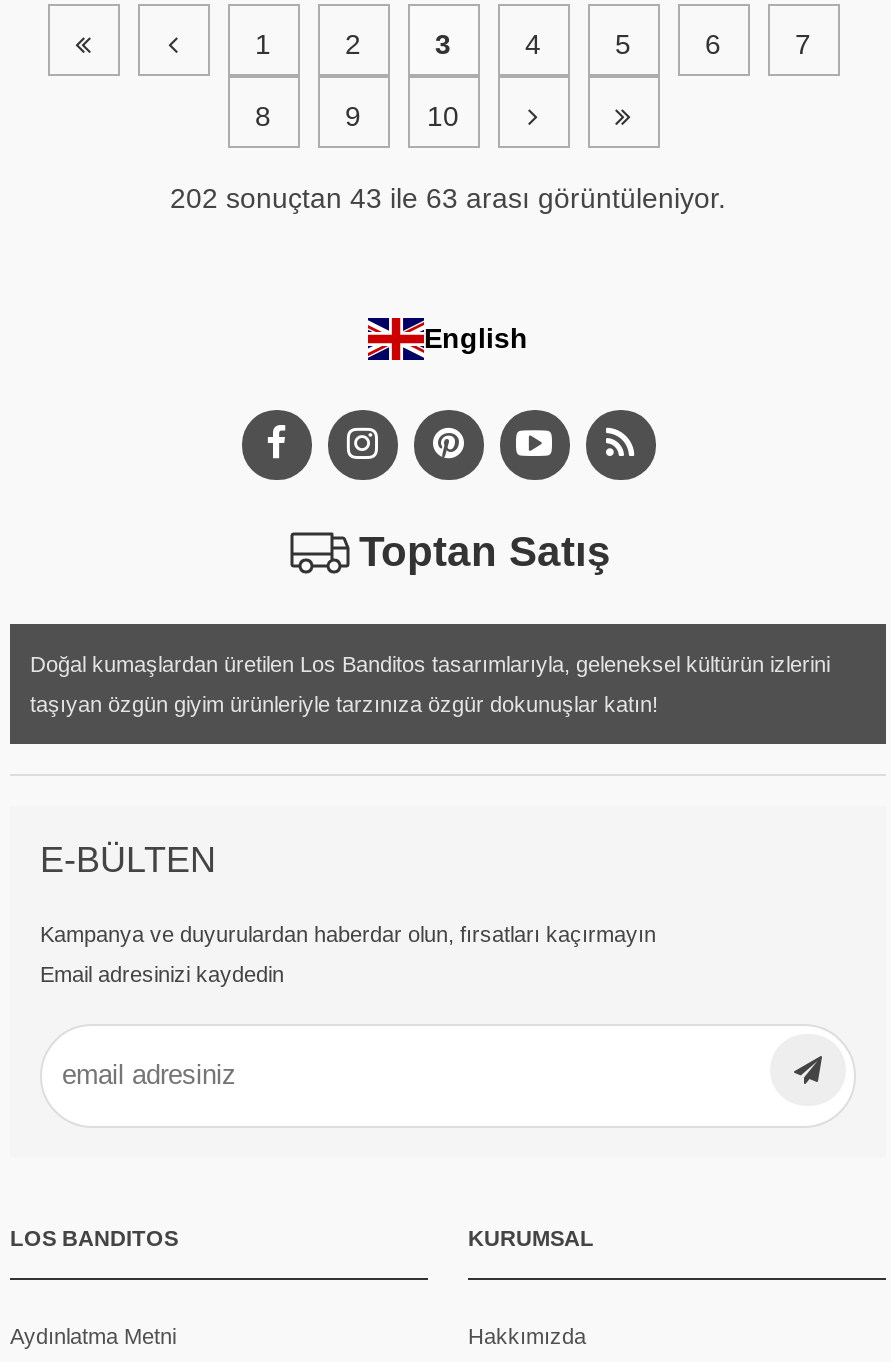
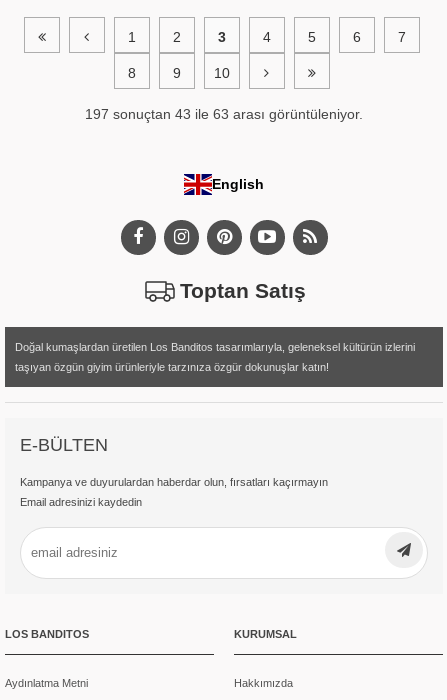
[170,182,726,214] 202 sonuçtan 43 ile 63 arası görüntüleniyor. -> [85,106,363,122] 197 sonuçtan 43 ile 63 arası görüntüleniyor.

